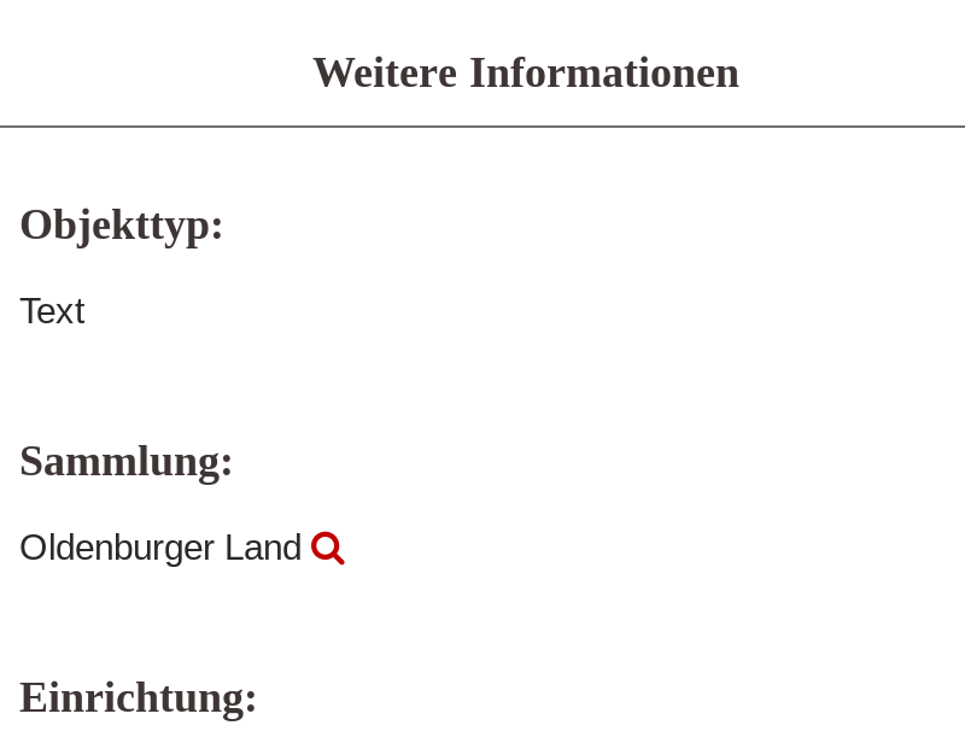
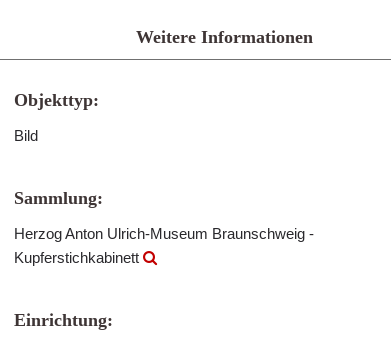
[19,289,84,331] Text -> [14,127,38,144] Bild
[19,526,311,567] Oldenburger Land -> [14,225,314,266] Herzog Anton Ulrich-Museum Braunschweig - | Kupferstichkabinett

